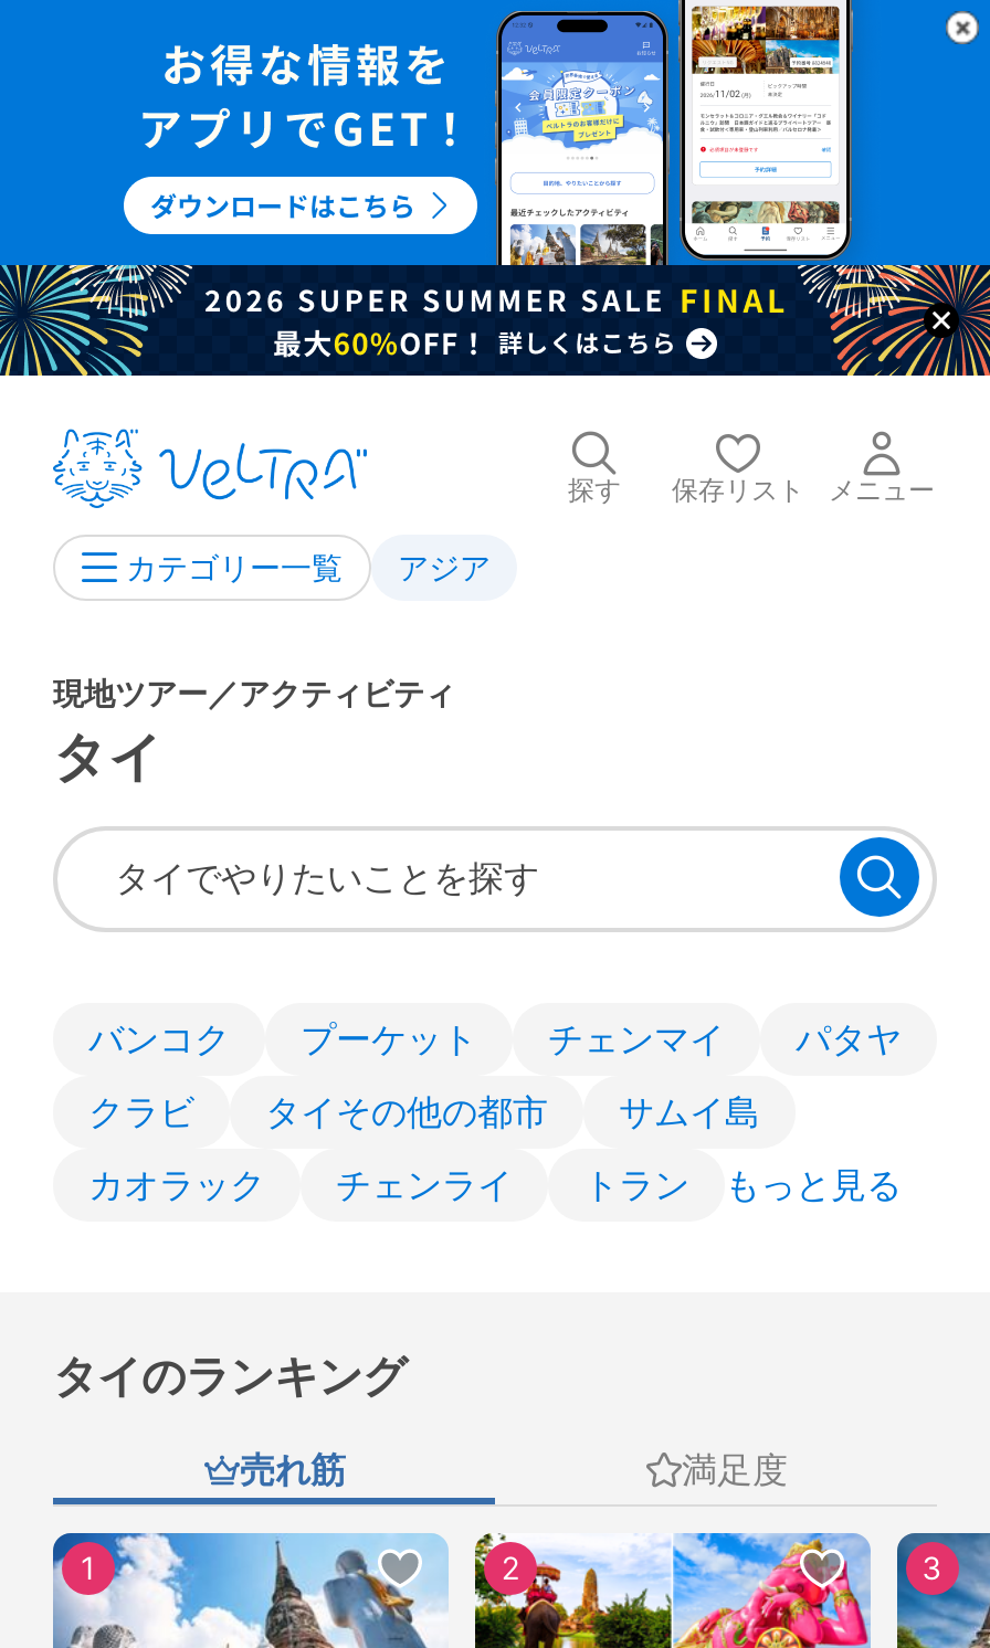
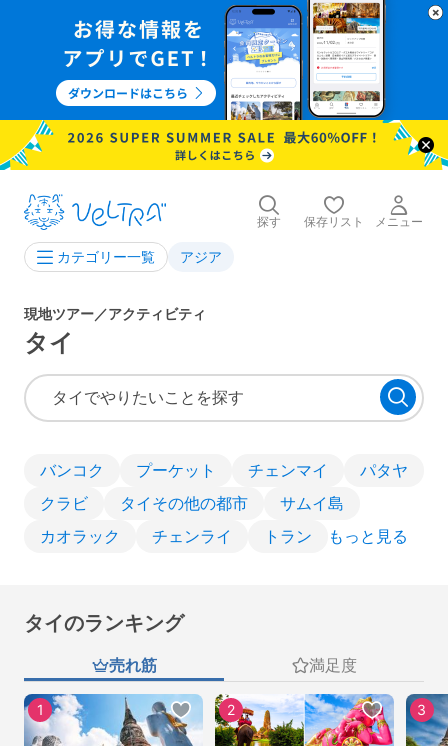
[7,263,983,378] [image] -> [3,119,445,171] [image]

